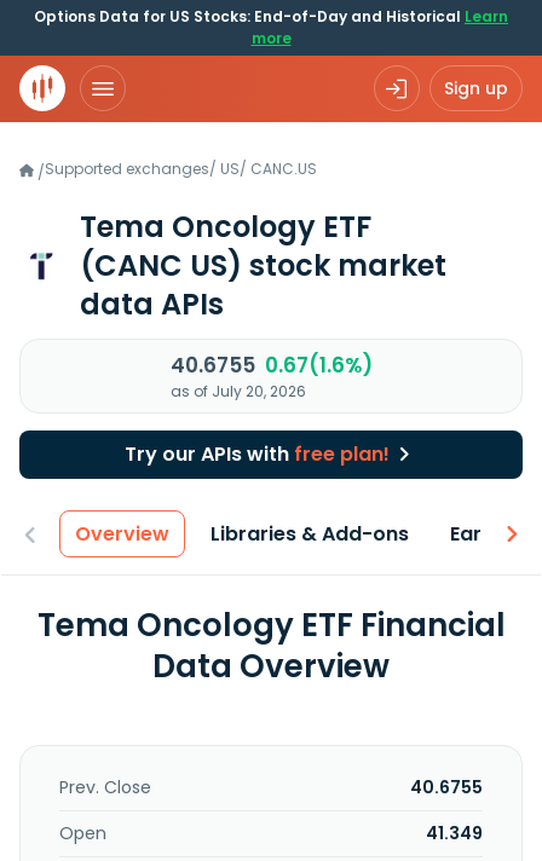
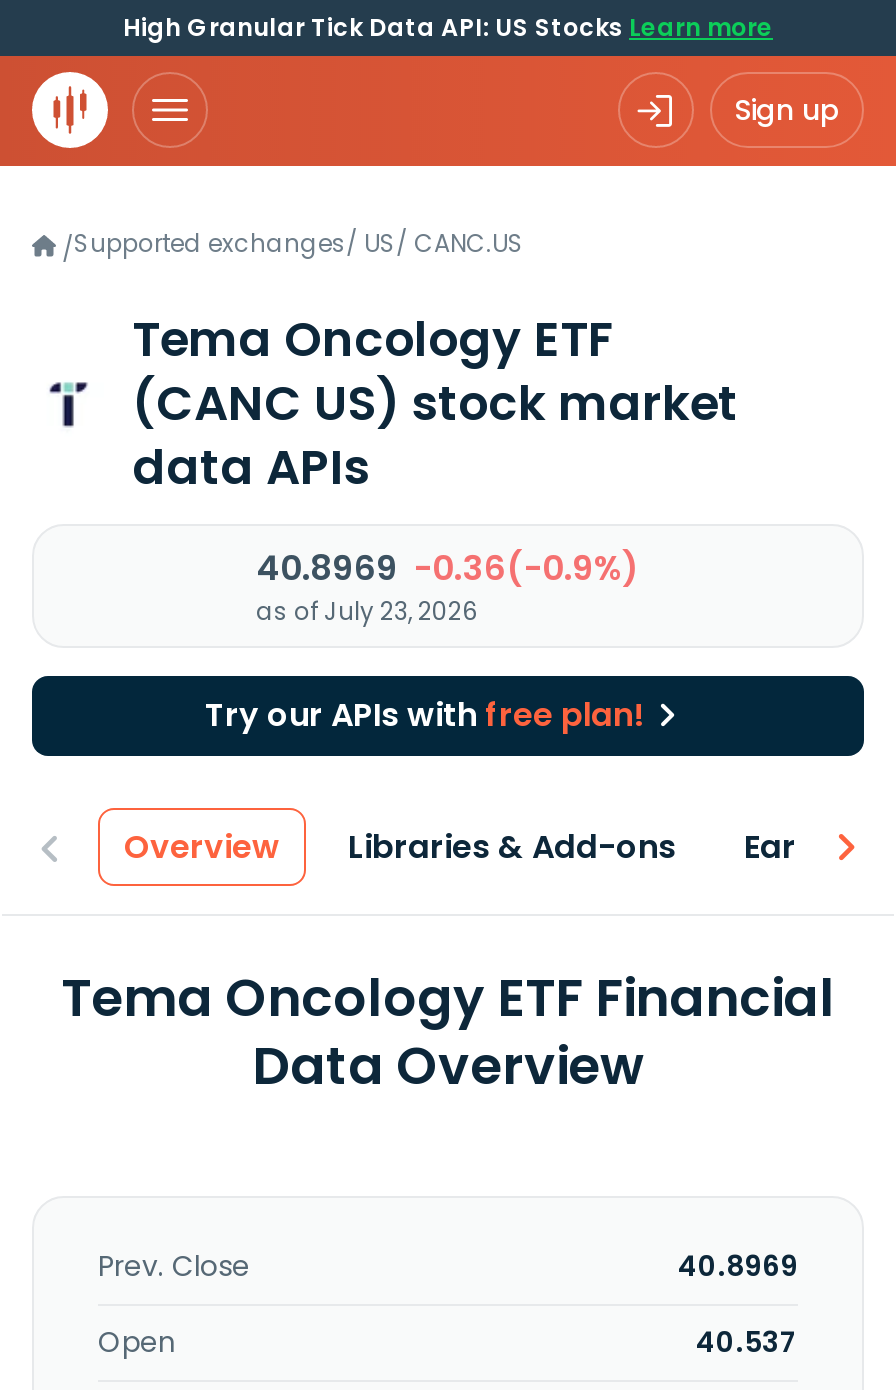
[34,6,508,48] Options Data for US Stocks: End-of-Day and Historical Learn | more -> [123,10,773,44] High Granular Tick Data API: US Stocks Learn more
[170,351,372,380] 40.6755 0.67(1.6%) -> [256,544,640,592] 40.8969 -0.36(-0.9%)
[170,381,305,401] as of July 20, 2026 -> [256,594,478,628] as of July 23, 2026
[410,775,483,799] 40.6755 -> [678,1246,798,1286] 40.8969
[426,821,483,845] 41.349 -> [696,1322,798,1362] 40.537

